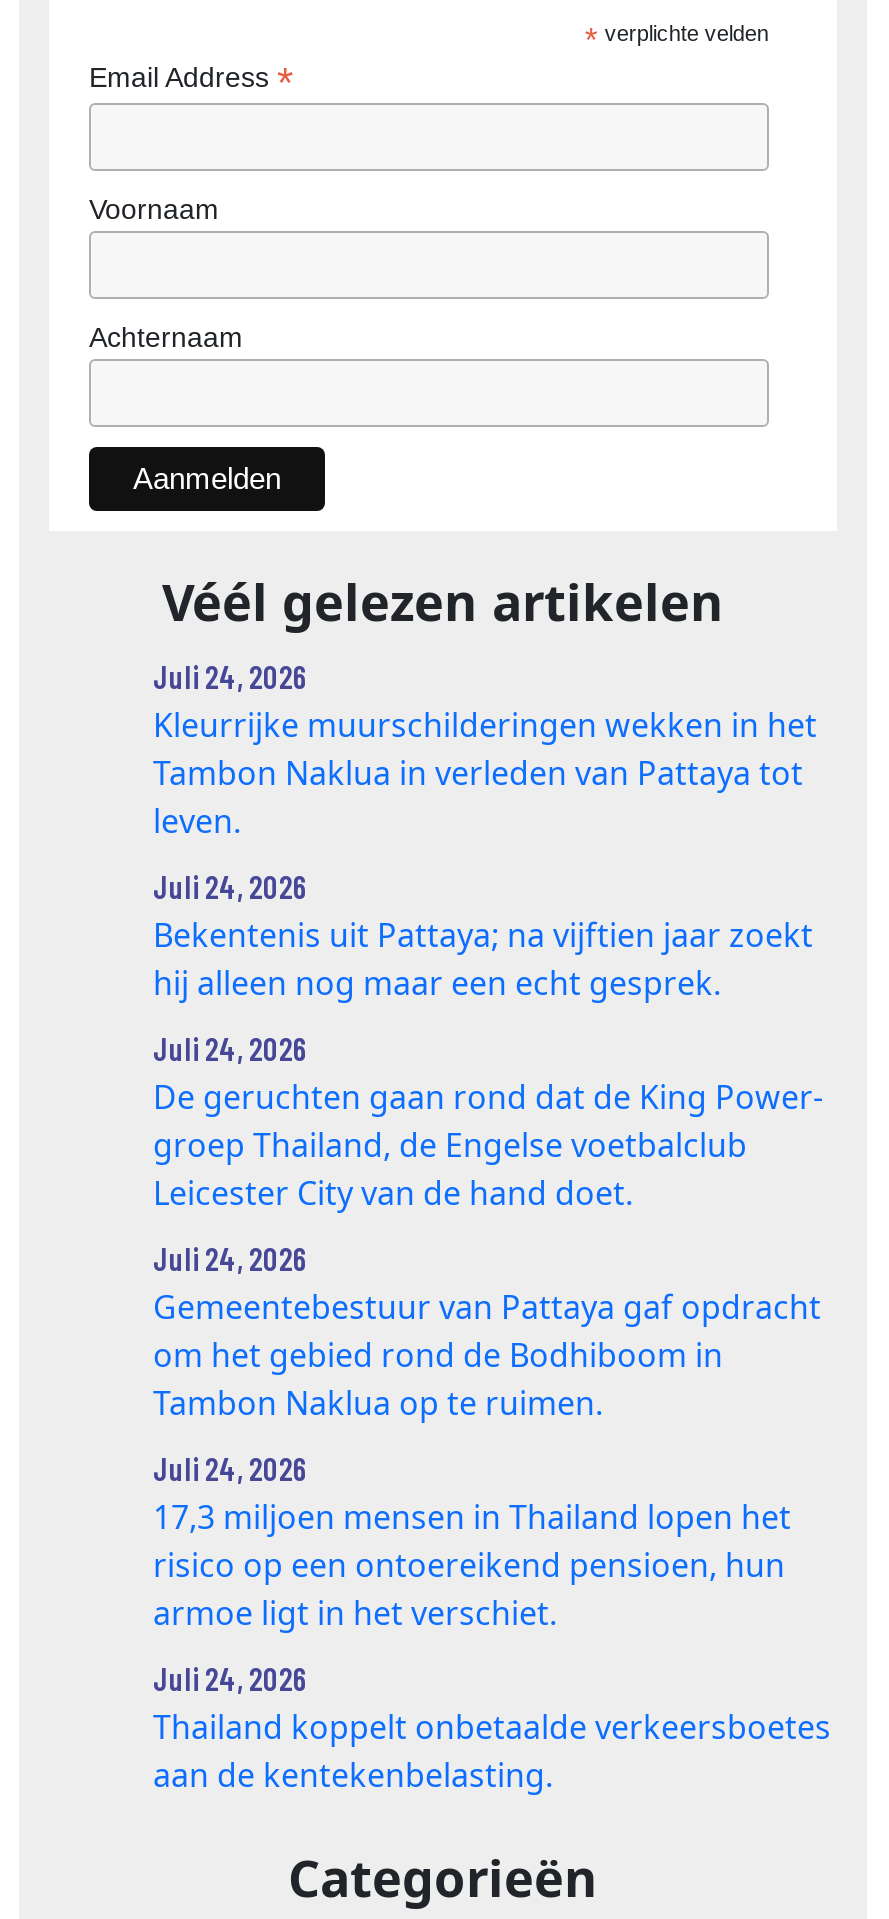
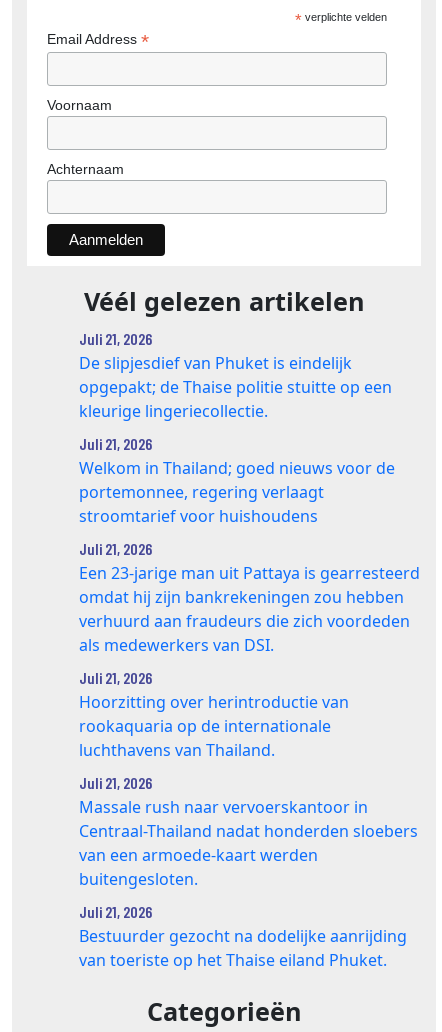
[153,658,817,844] Juli 24, 2026 | Kleurrijke muurschilderingen wekken in het | Tambon Naklua in verleden van Pattaya tot | leven. -> [79,329,392,422] Juli 21, 2026 | De slipjesdief van Phuket is eindelijk | opgepakt; de Thaise politie stuitte op een | kleurige lingeriecollectie.
[153,868,813,1006] Juli 24, 2026 | Bekentenis uit Pattaya; na vijftien jaar zoekt | hij alleen nog maar een echt gesprek. -> [79,434,395,527] Juli 21, 2026 | Welkom in Thailand; goed nieuws voor de | portemonnee, regering verlaagt | stroomtarief voor huishoudens
[153,1030,823,1216] Juli 24, 2026 | De geruchten gaan rond dat de King Power- | groep Thailand, de Engelse voetbalclub | Leicester City van de hand doet. -> [79,539,420,656] Juli 21, 2026 | Een 23-jarige man uit Pattaya is gearresteerd | omdat hij zijn bankrekeningen zou hebben | verhuurd aan fraudeurs die zich voordeden | als medewerkers van DSI.
[153,1240,821,1426] Juli 24, 2026 | Gemeentebestuur van Pattaya gaf opdracht | om het gebied rond de Bodhiboom in | Tambon Naklua op te ruimen. -> [79,668,349,761] Juli 21, 2026 | Hoorzitting over herintroductie van | rookaquaria op de internationale | luchthavens van Thailand.
[153,1450,791,1636] Juli 24, 2026 | 17,3 miljoen mensen in Thailand lopen het | risico op een ontoereikend pensioen, hun | armoe ligt in het verschiet. -> [79,773,418,890] Juli 21, 2026 | Massale rush naar vervoerskantoor in | Centraal-Thailand nadat honderden sloebers | van een armoede-kaart werden | buitengesloten.
[153,1660,831,1798] Juli 24, 2026 | Thailand koppelt onbetaalde verkeersboetes | aan de kentekenbelasting. -> [79,902,407,971] Juli 21, 2026 | Bestuurder gezocht na dodelijke aanrijding | van toeriste op het Thaise eiland Phuket.

